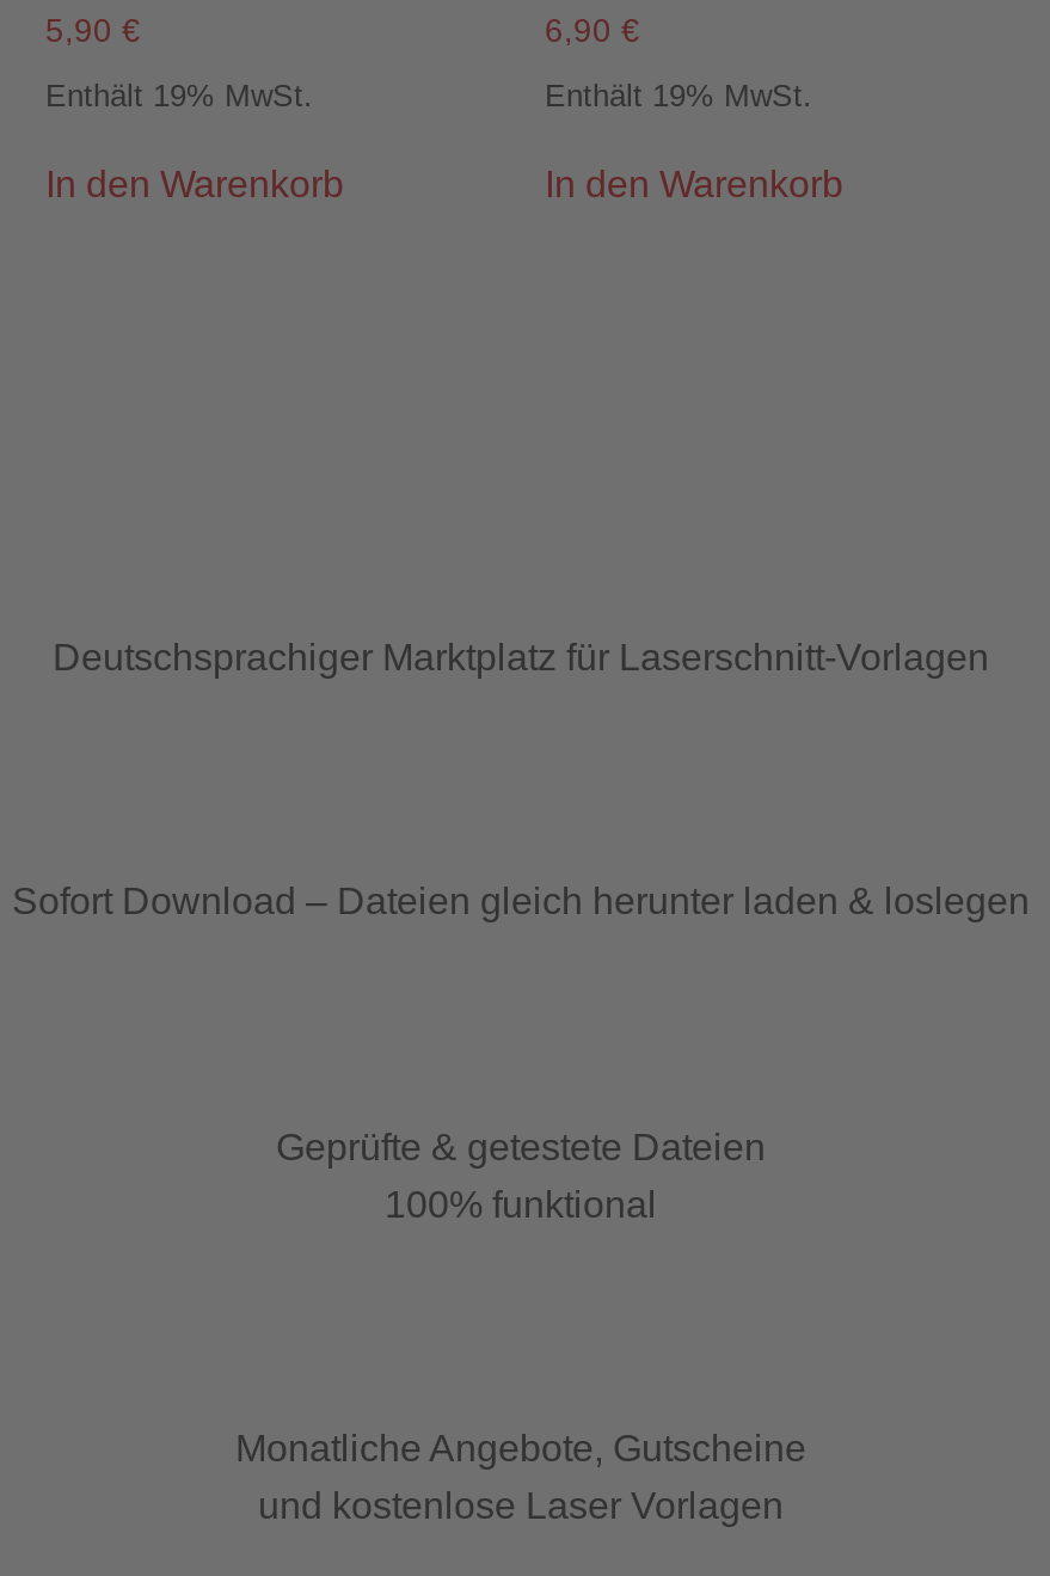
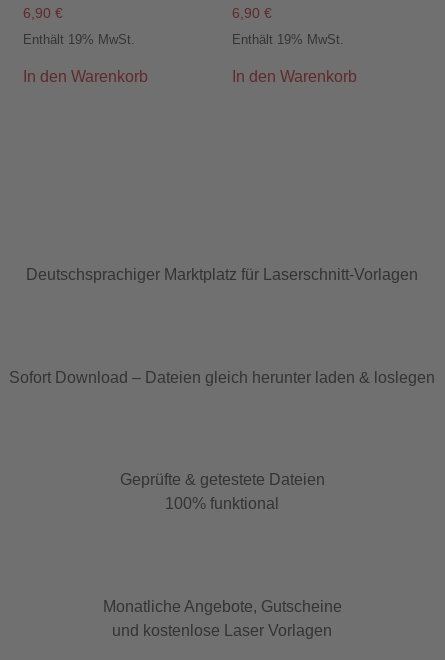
[45,13,141,49] 5,90 € -> [23,6,63,21] 6,90 €

